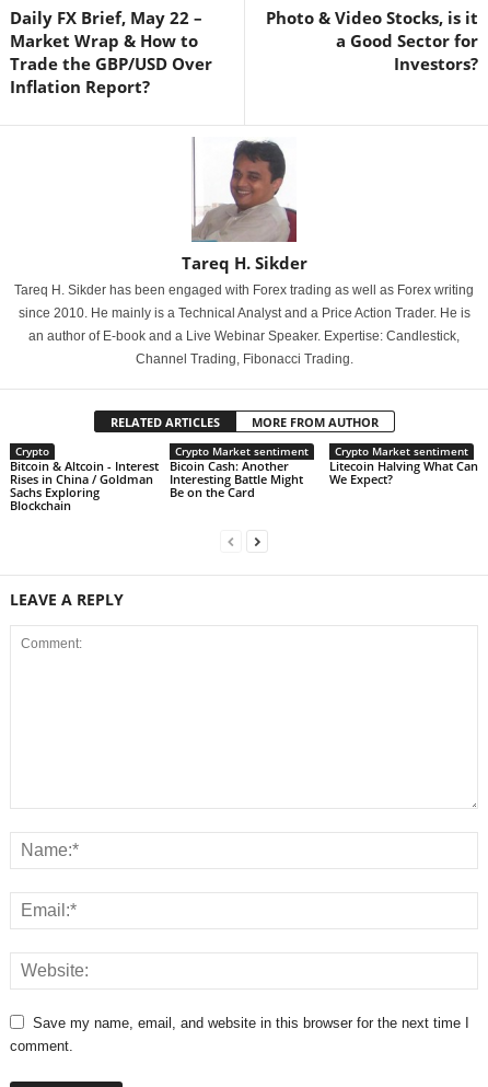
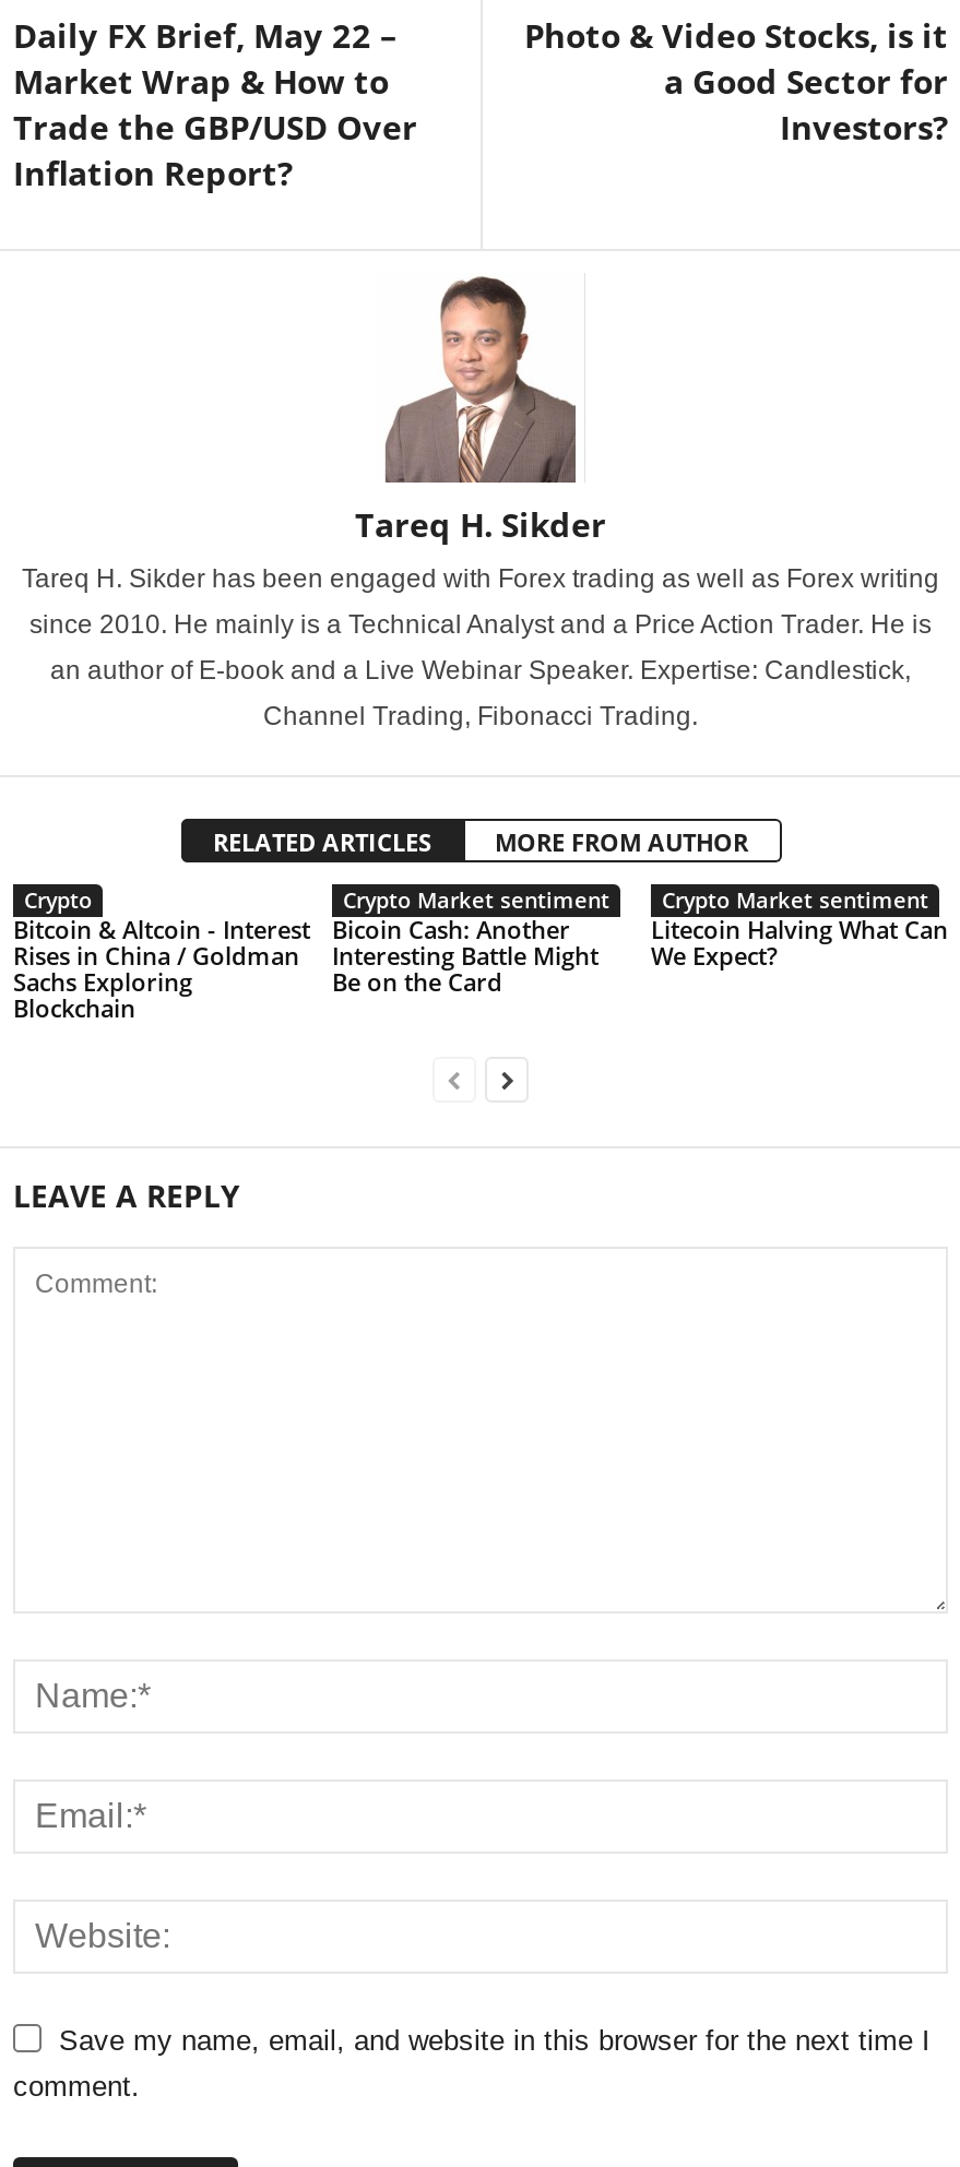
[190,137,298,243] [image] -> [376,275,585,483] [image]

